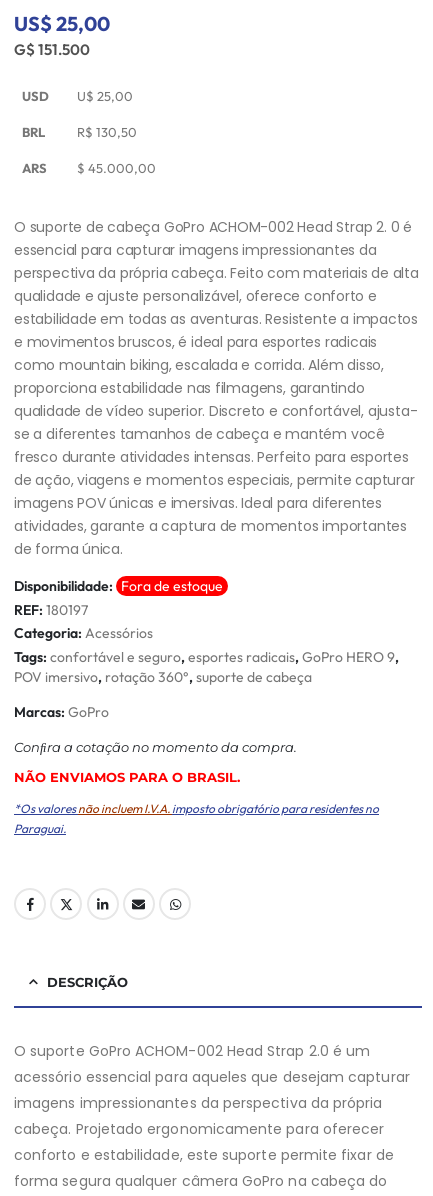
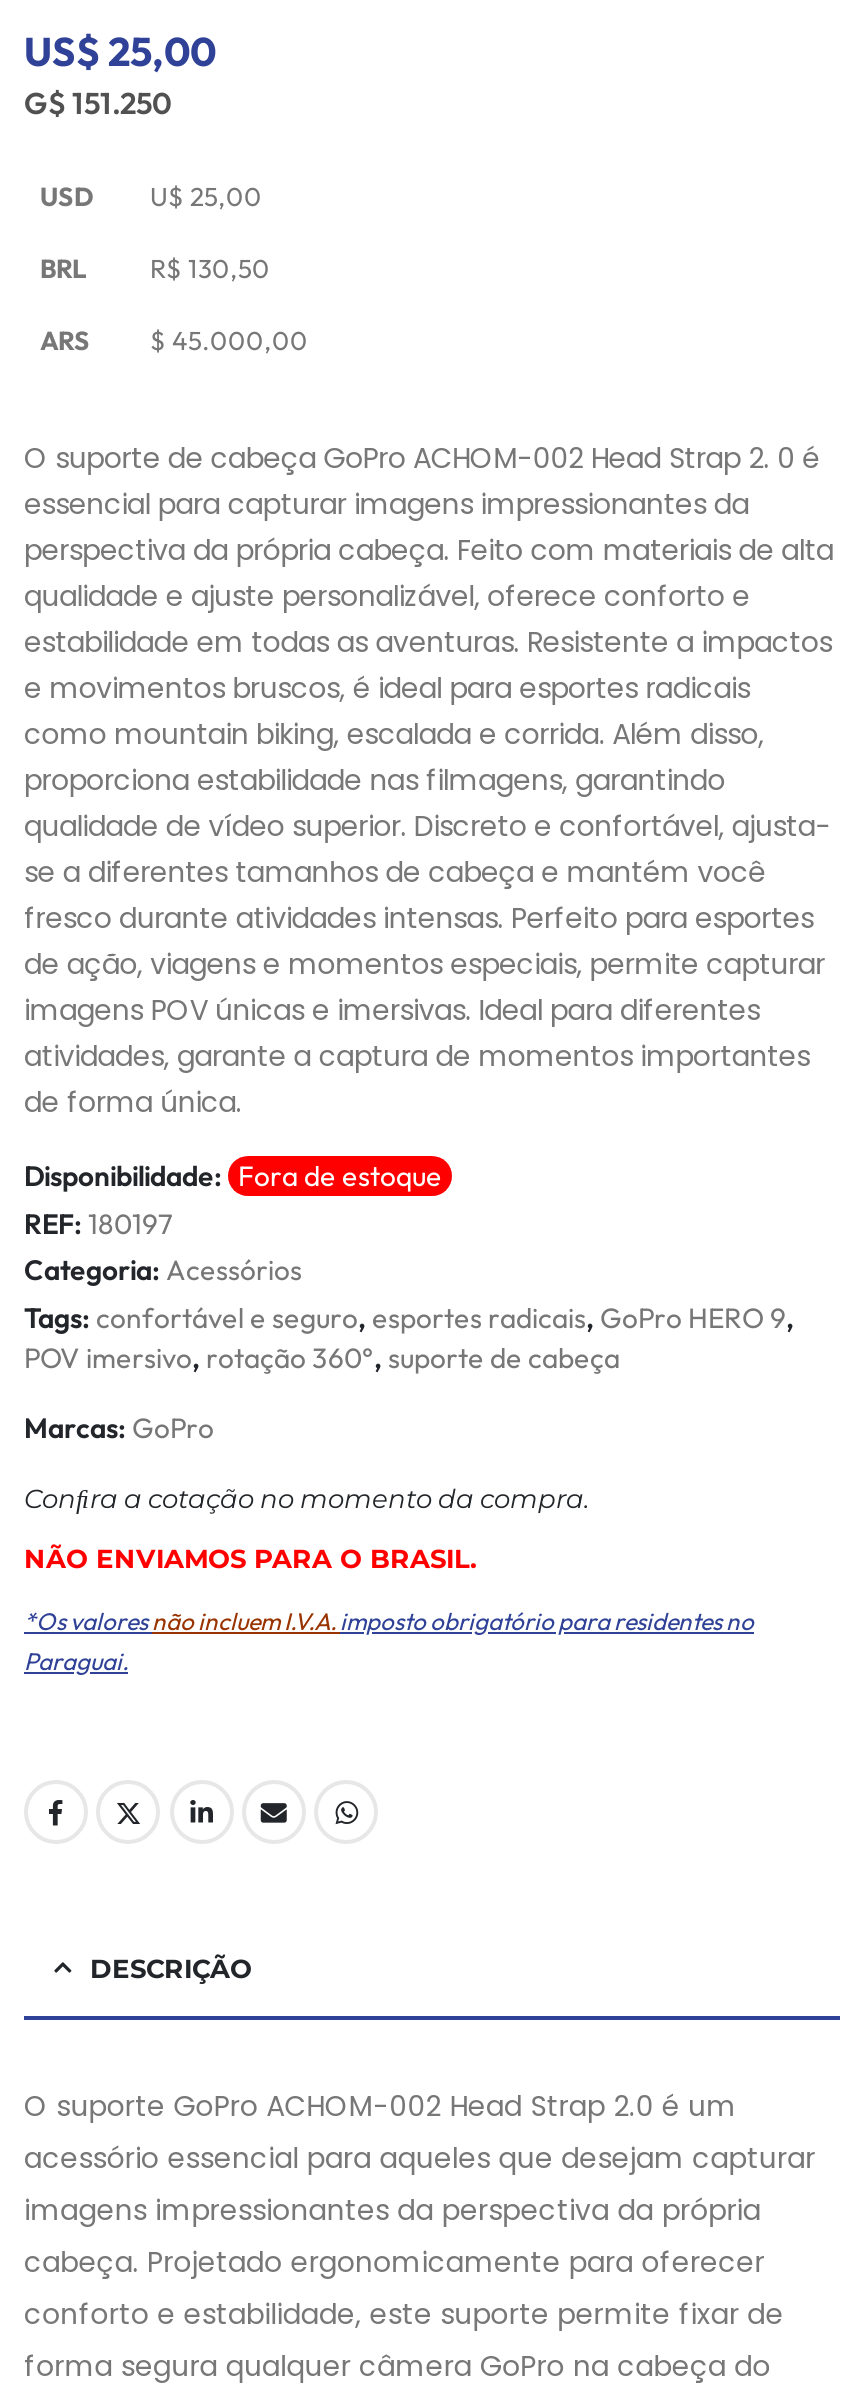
[14,39,90,58] G$ 151.500 -> [24,83,172,121] G$ 151.250

